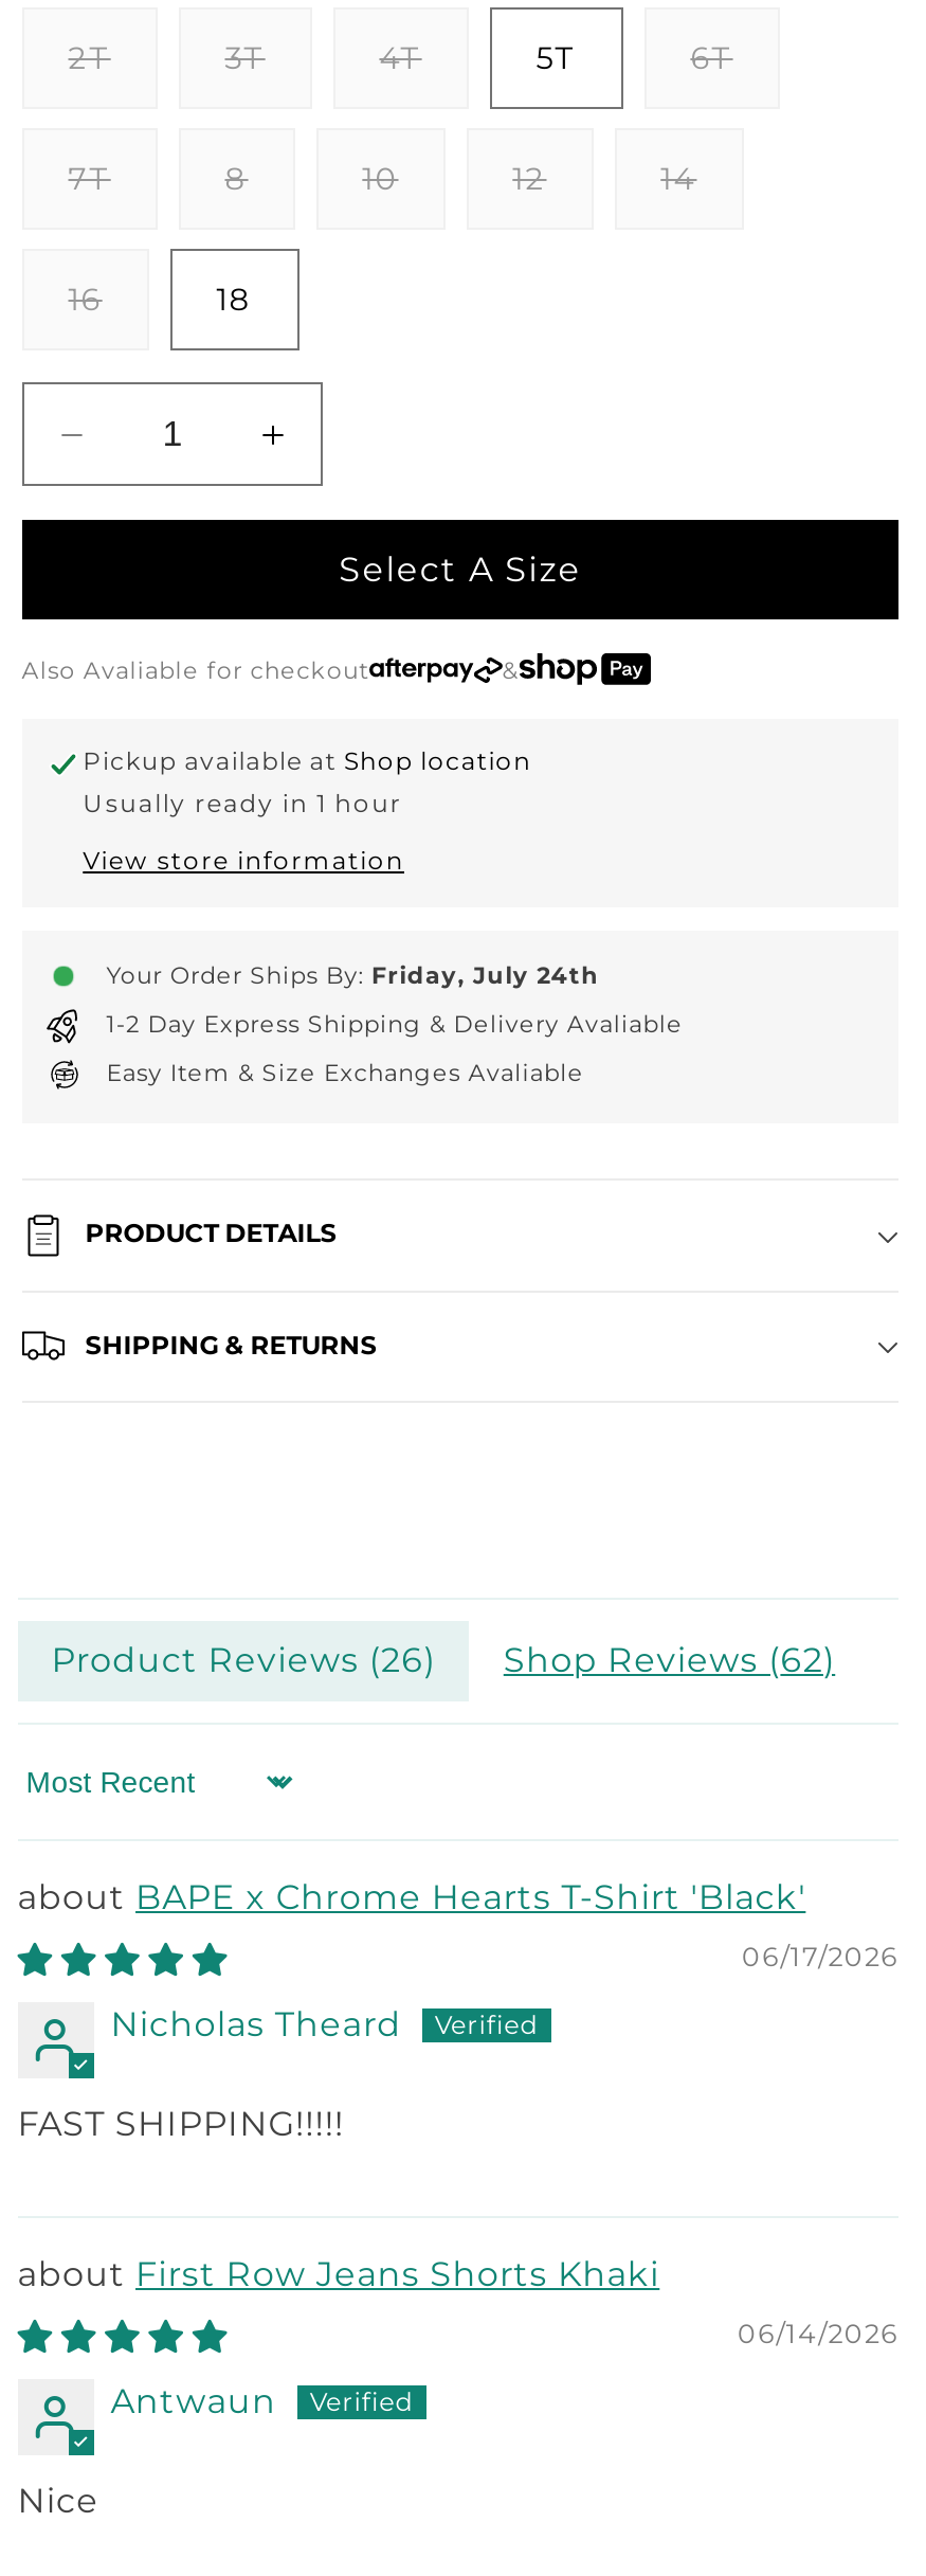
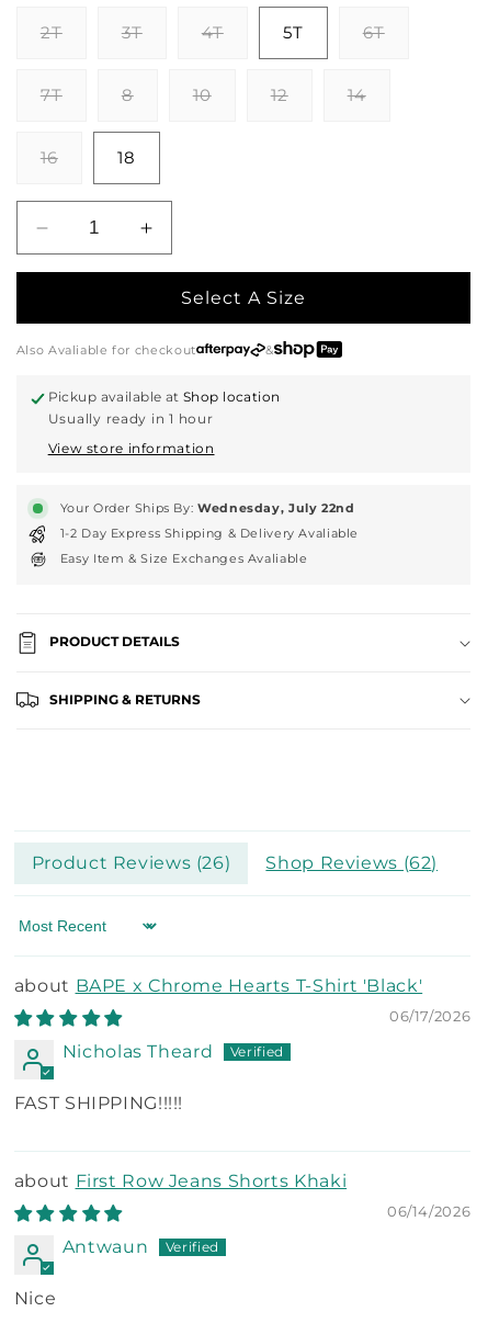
[106,960,599,989] Your Order Ships By: Friday, July 24th -> [60,500,355,515] Your Order Ships By: Wednesday, July 22nd

